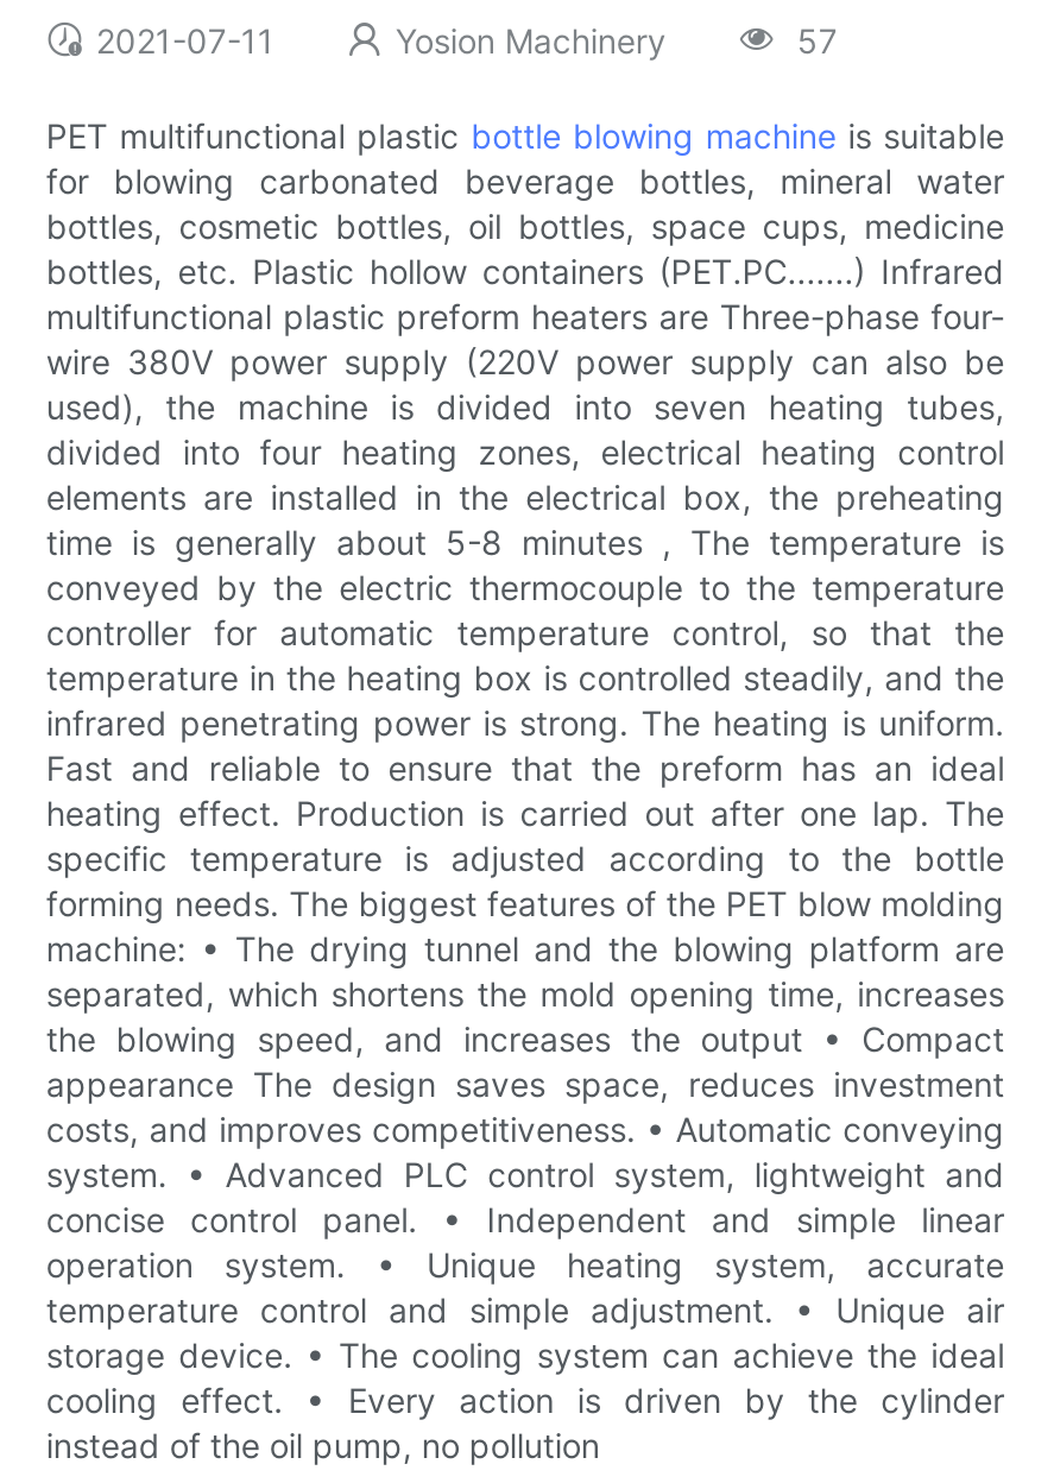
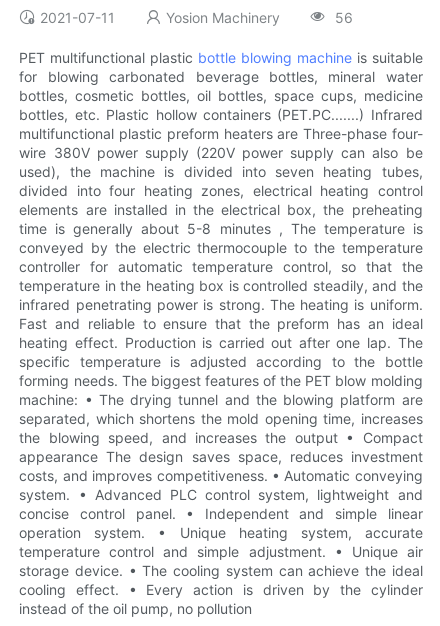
[797,21,837,62] 57 -> [335,9,353,26] 56

